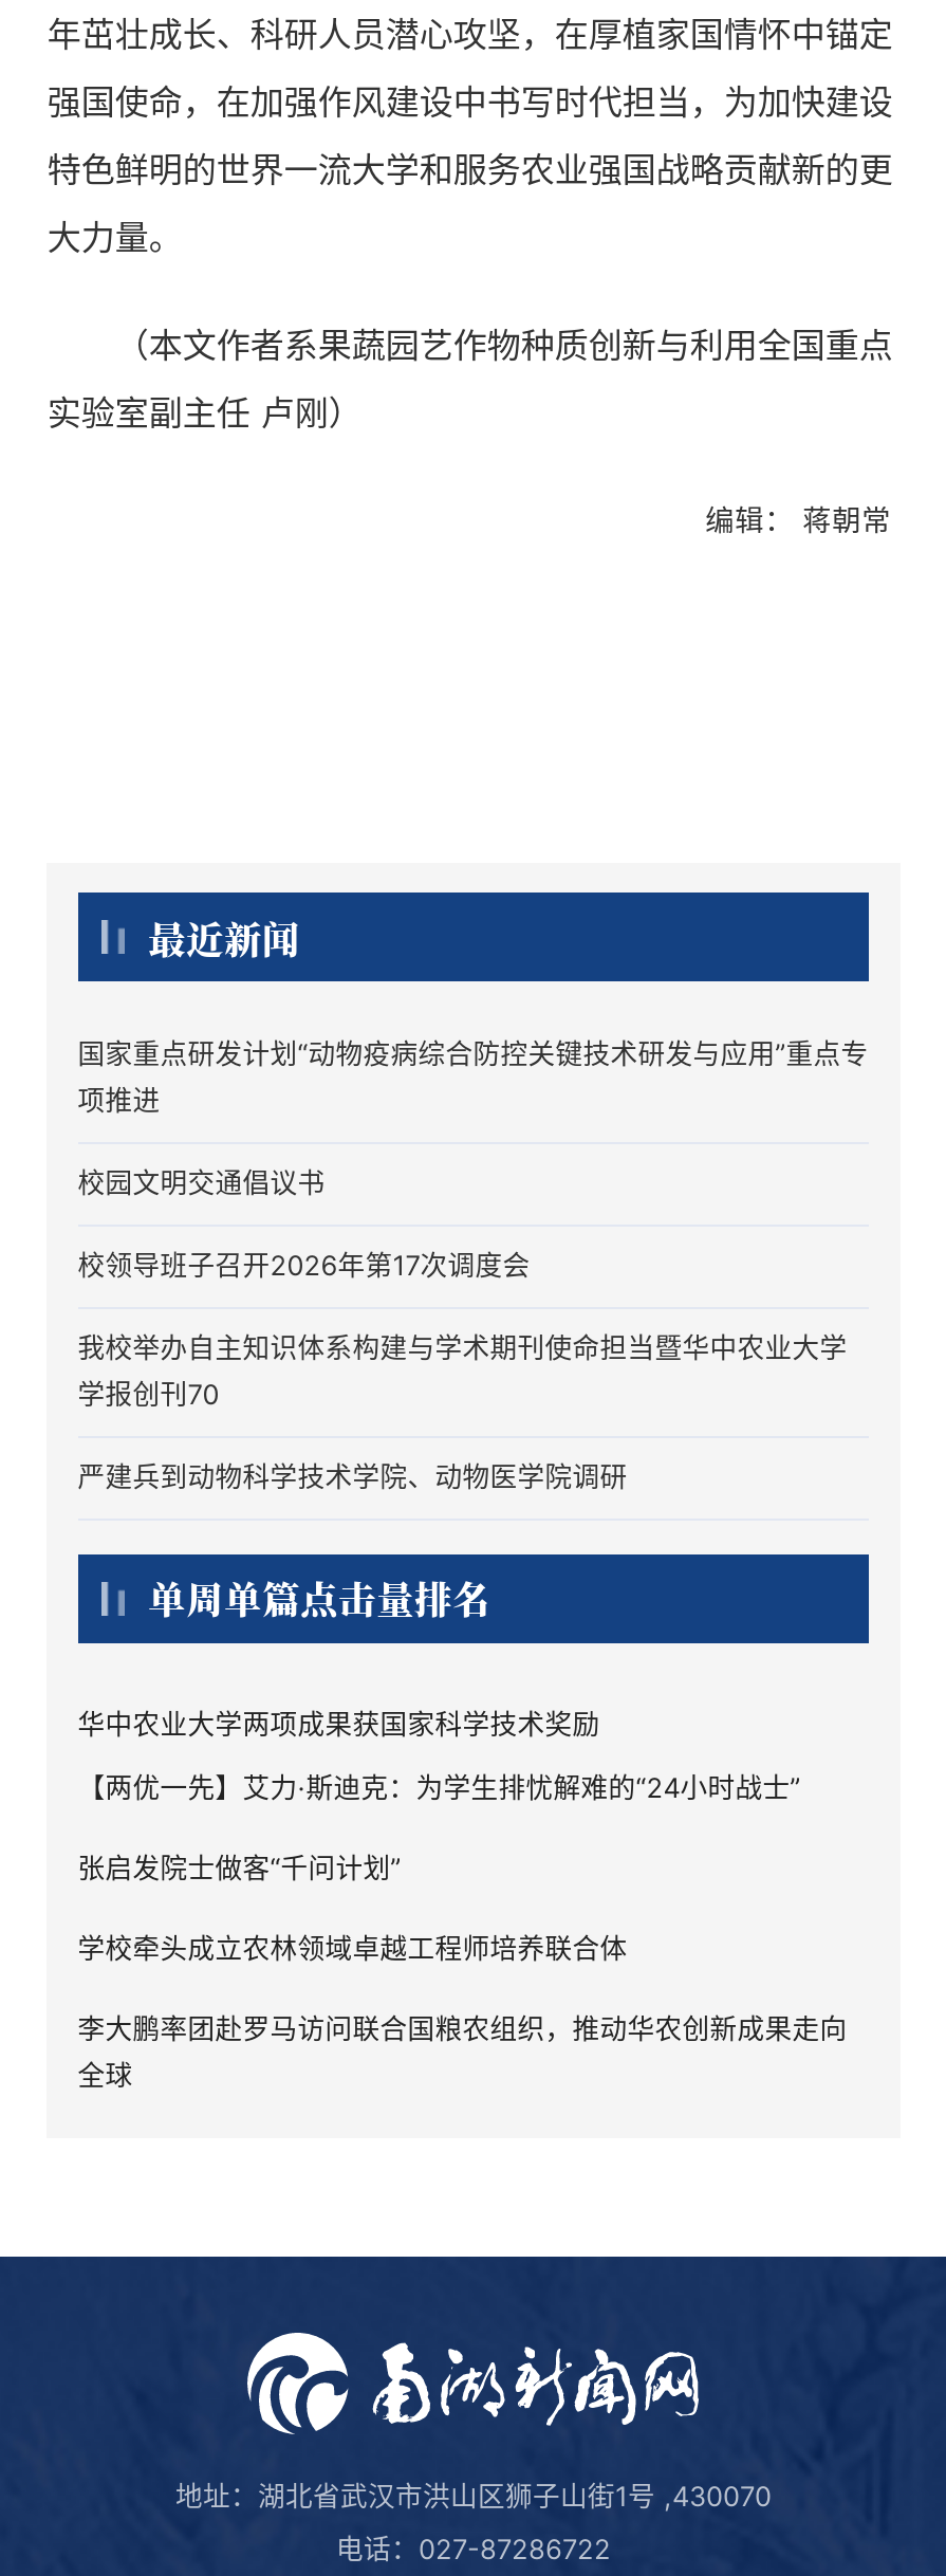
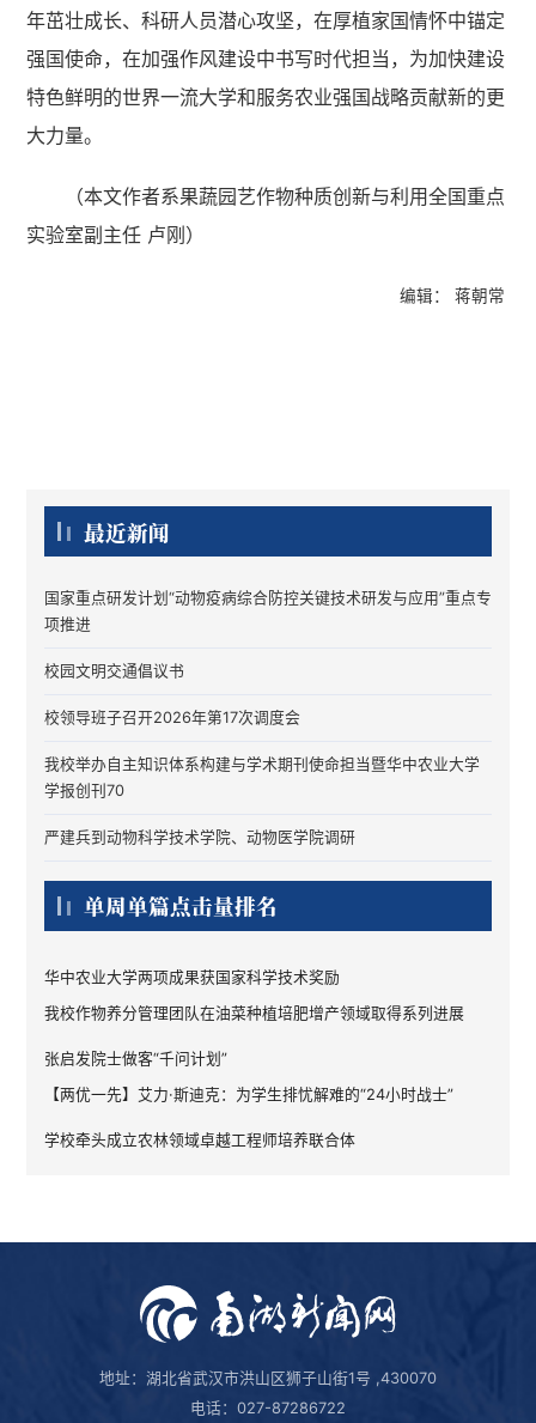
none -> [44,1004,464,1022] 我校作物养分管理团队在油菜种植培肥增产领域取得系列进展
moved [78,1771,801,1803] -> [44,1085,453,1103]: 【两优一先】艾力·斯迪克：为学生排忧解难的“24小时战士”
moved [78,1932,627,1964] -> [44,1131,355,1148]: 学校牵头成立农林领域卓越工程师培养联合体
[78,2013,847,2091] 李大鹏率团赴罗马访问联合国粮农组织，推动华农创新成果走向 | 全球 -> none

